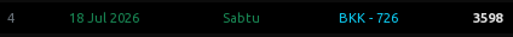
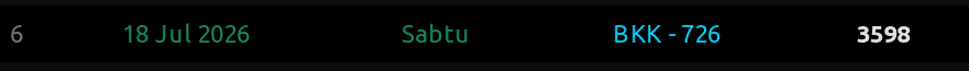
[7,11,14,25] 4 -> [10,21,23,47] 6

